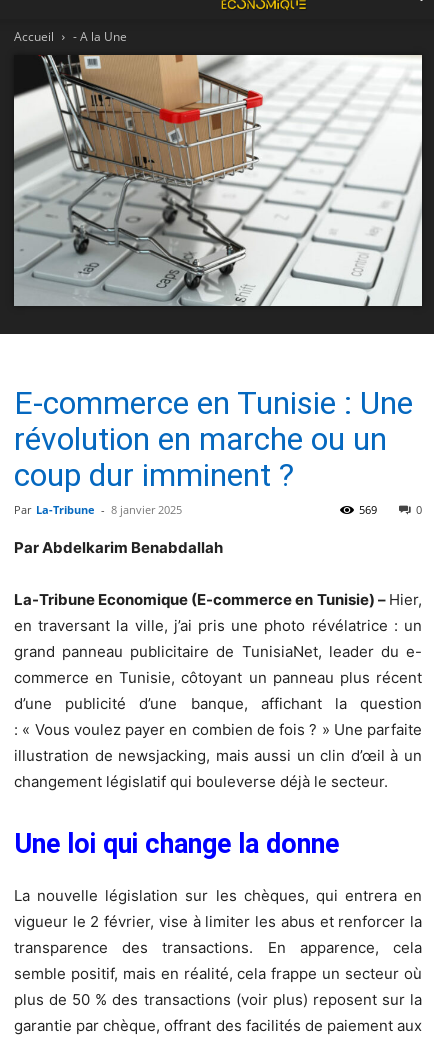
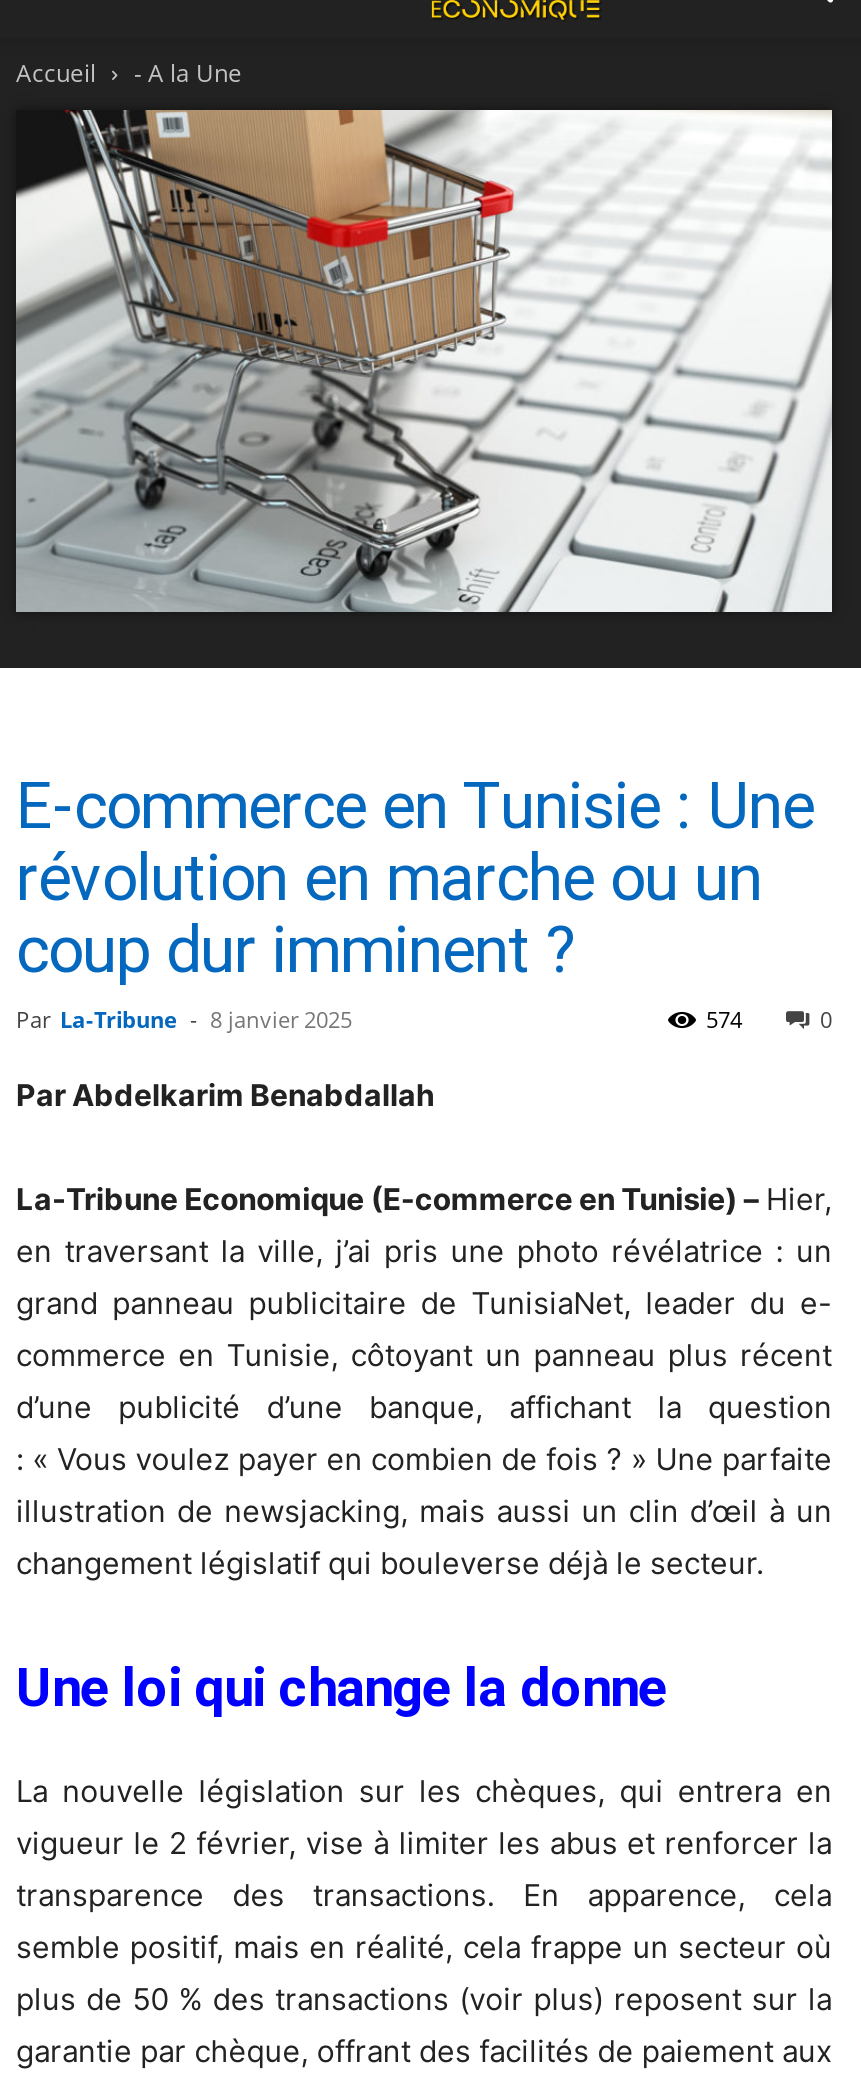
[359,502,377,517] 569 -> [706,1003,742,1033] 574

